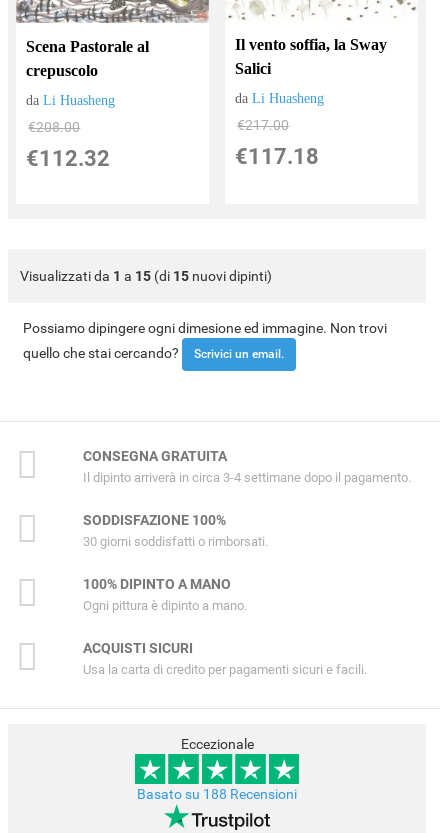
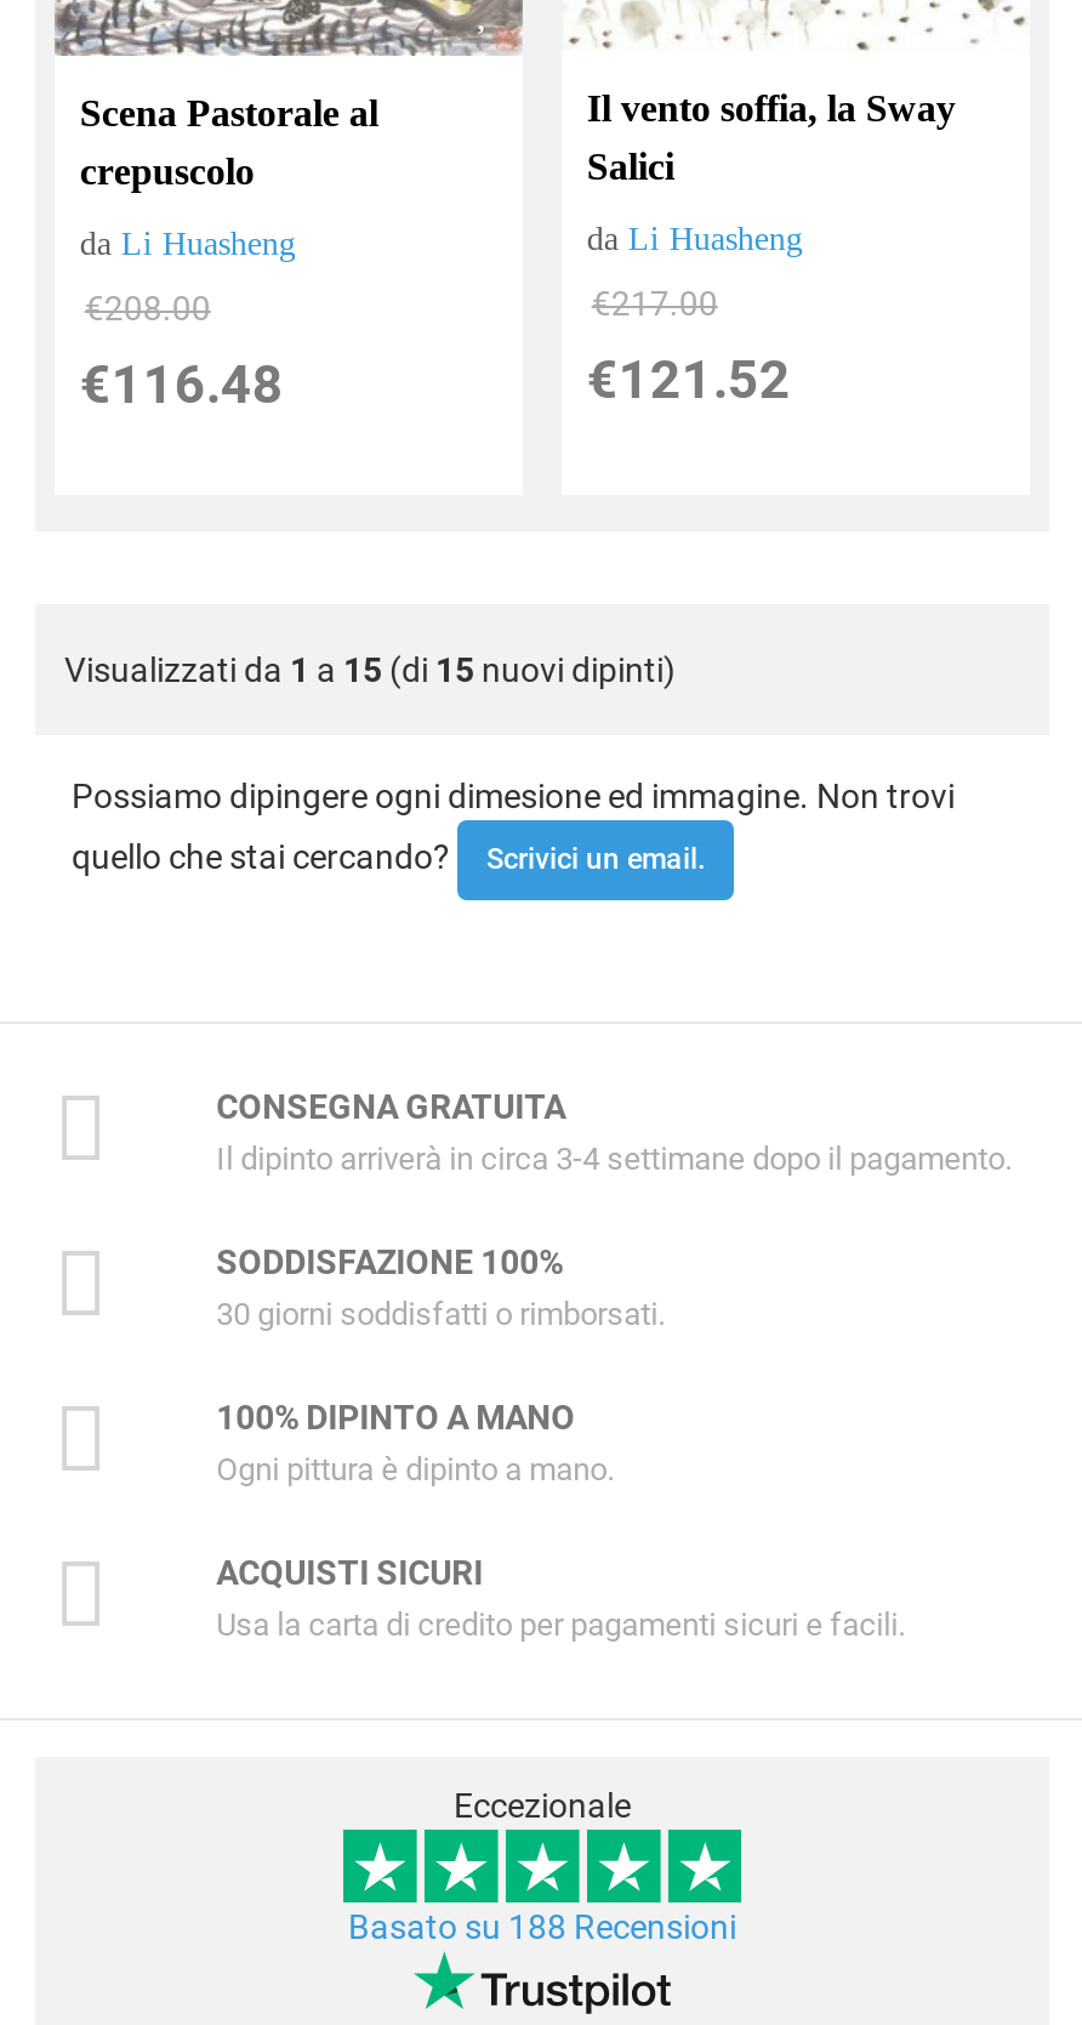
[26,146,110,171] €112.32 -> [80,355,284,415] €116.48
[235,144,319,169] €117.18 -> [587,349,790,410] €121.52

